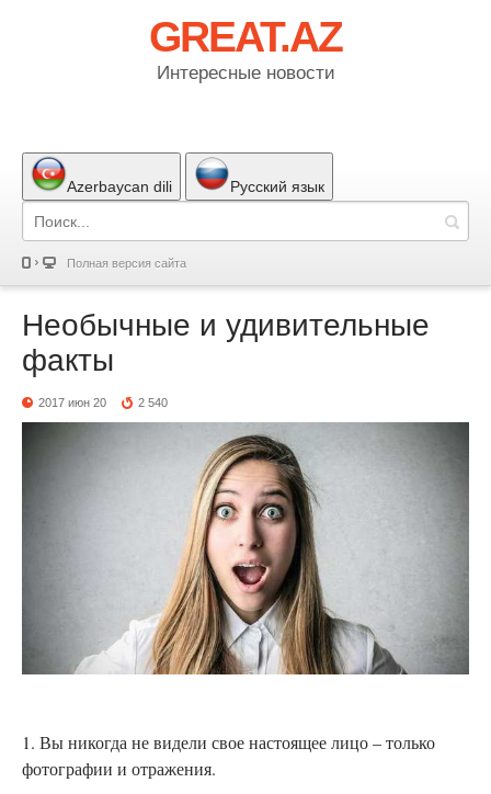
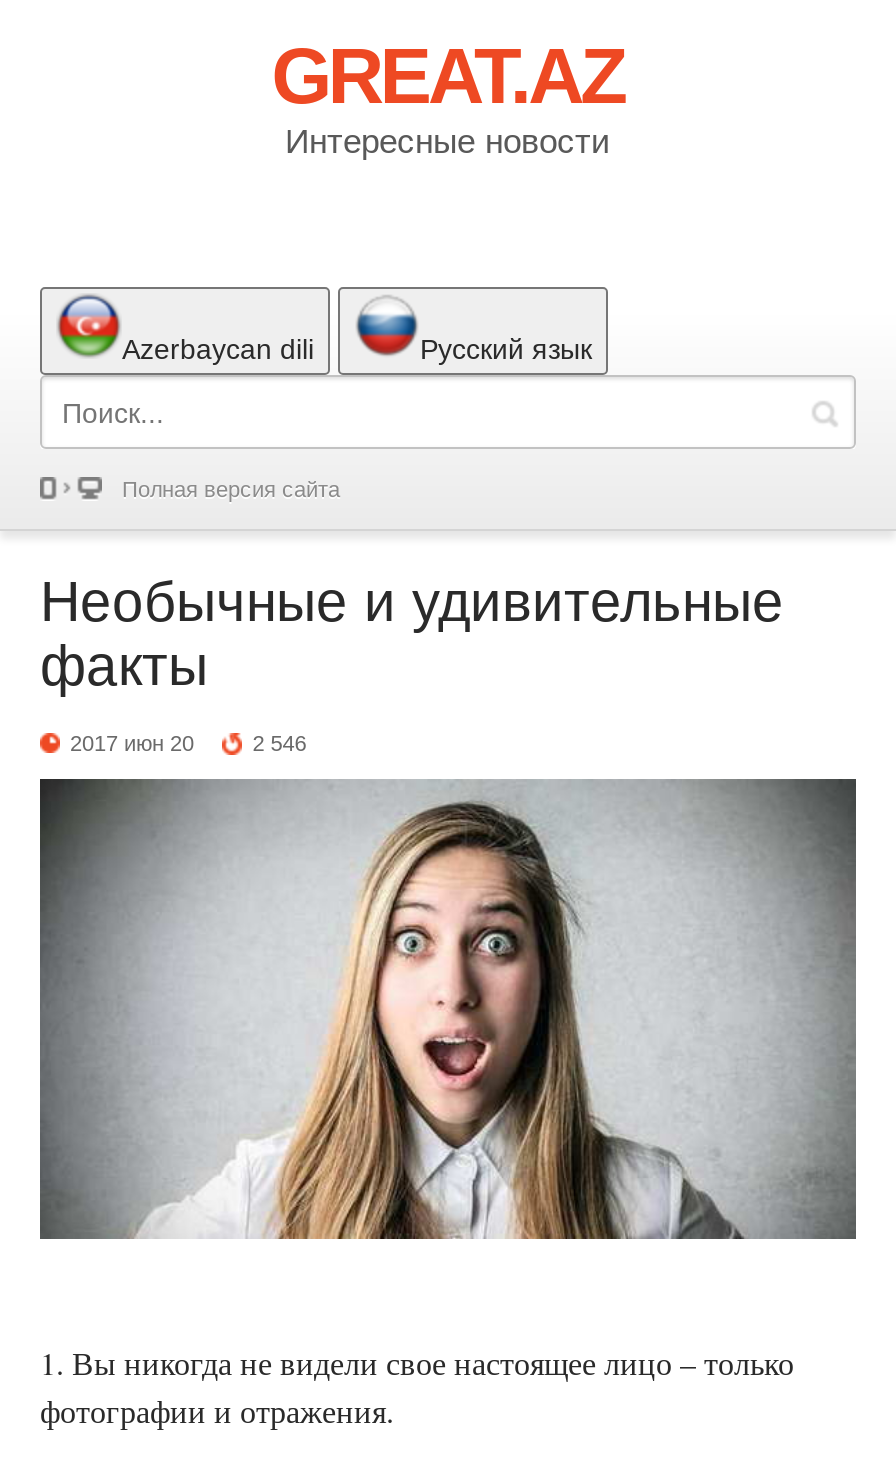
[138,396,168,409] 2 540 -> [252,731,306,755] 2 546

